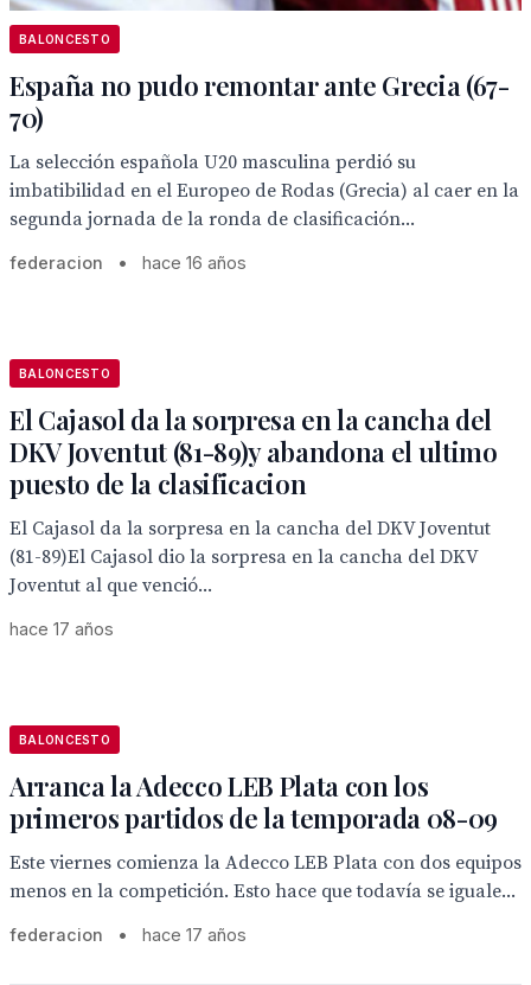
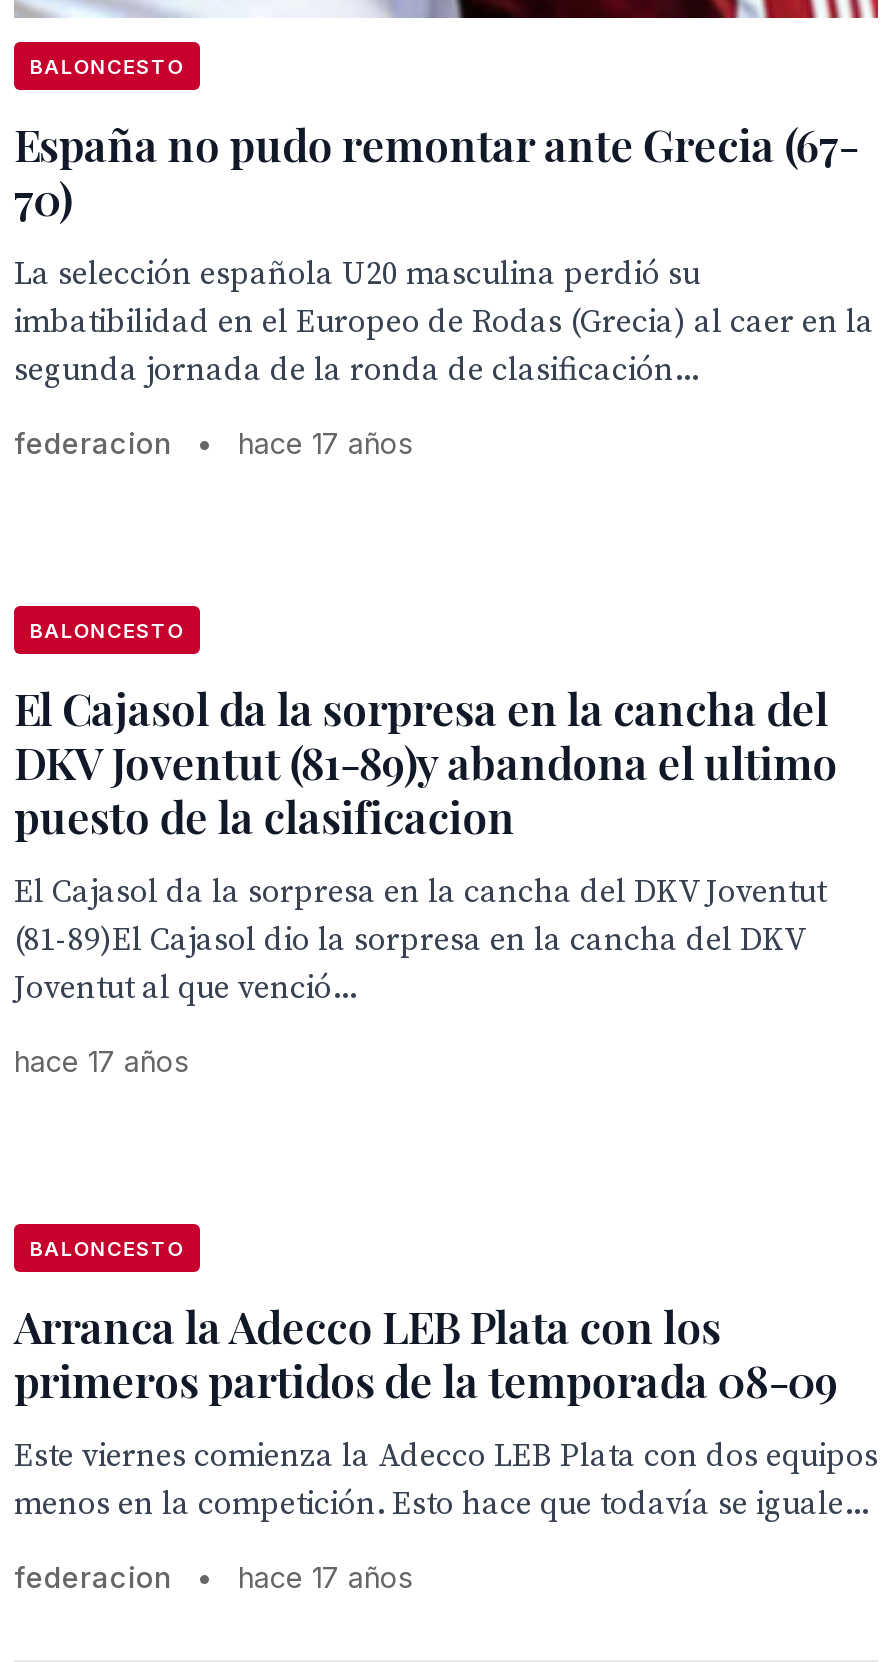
[142,252,247,273] hace 16 años -> [238,426,414,460] hace 17 años

